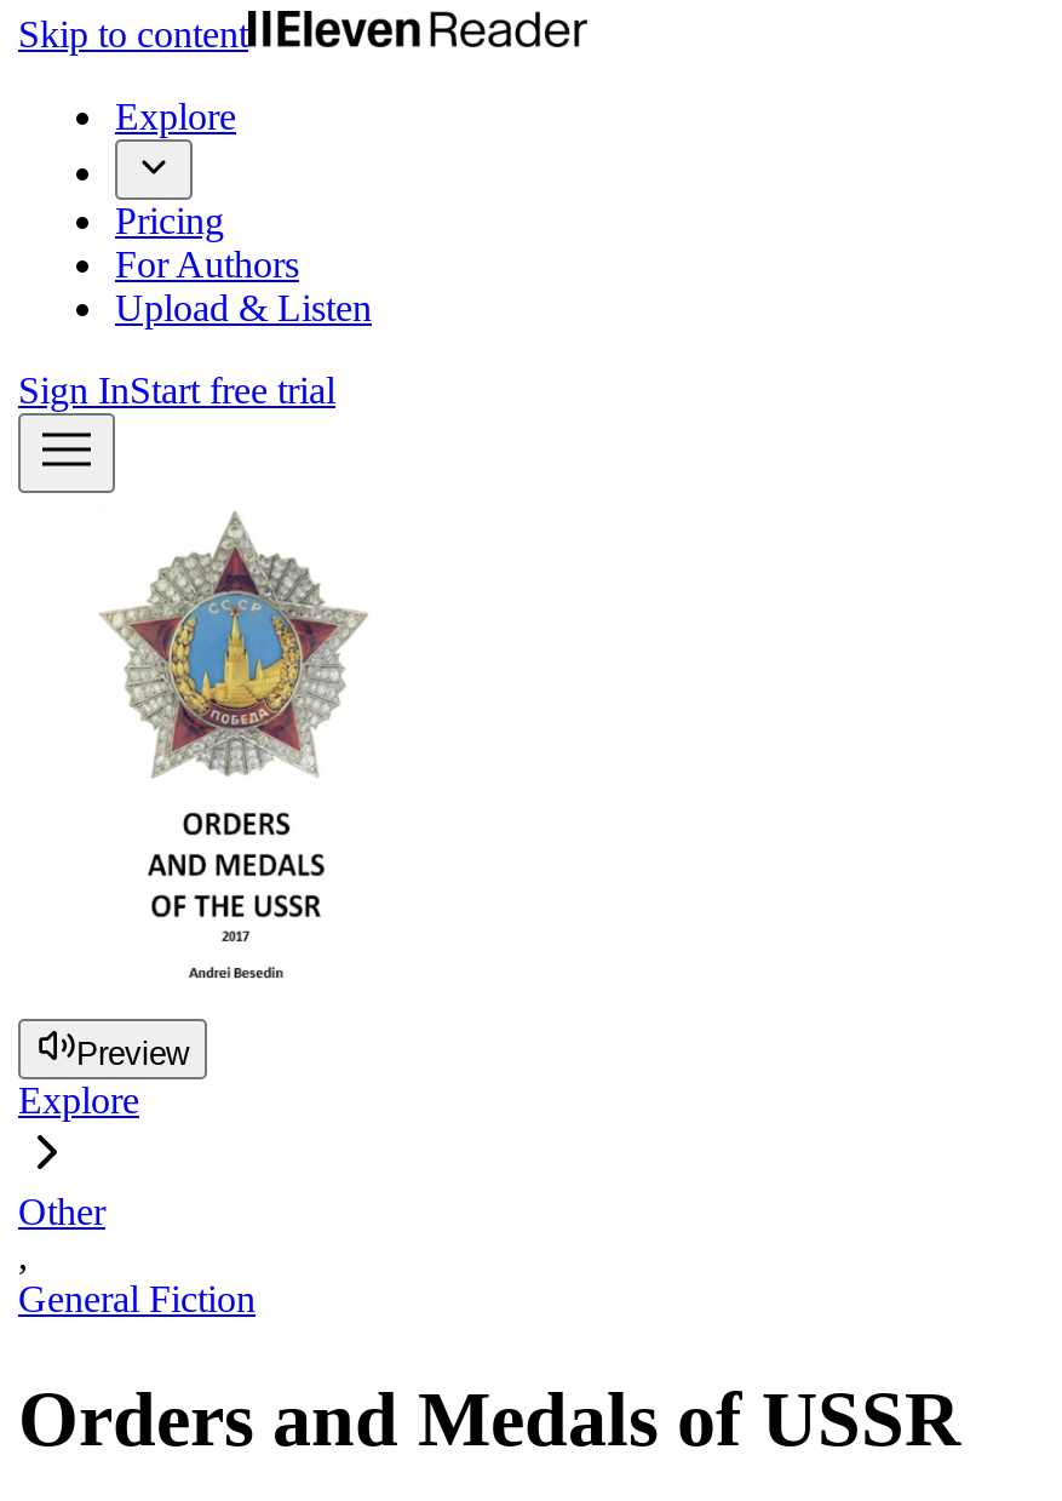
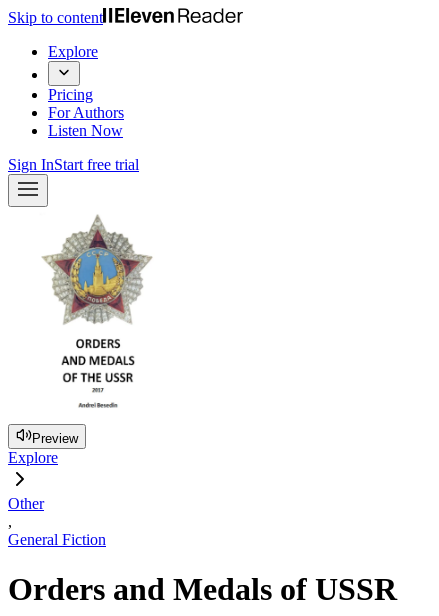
[115,287,372,328] Upload & Listen -> [48,122,123,139] Listen Now

